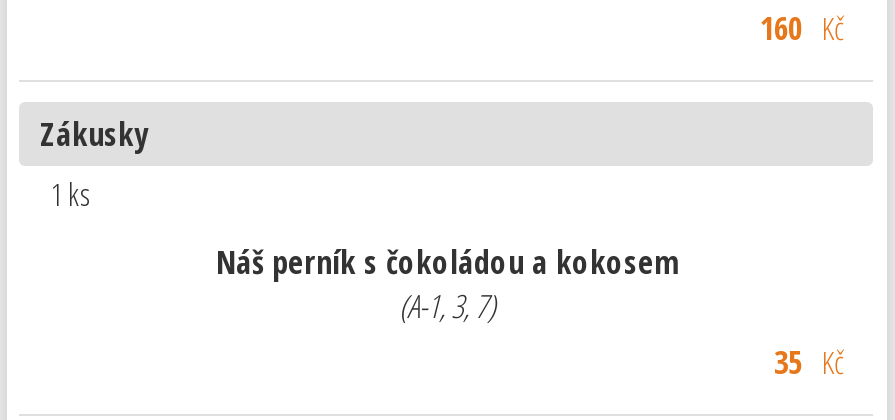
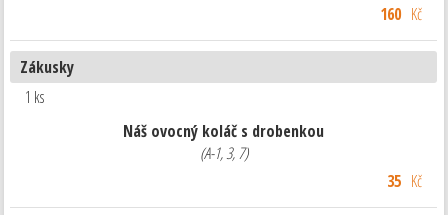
[216,240,678,284] Náš perník s čokoládou a kokosem -> [123,120,324,142] Náš ovocný koláč s drobenkou

